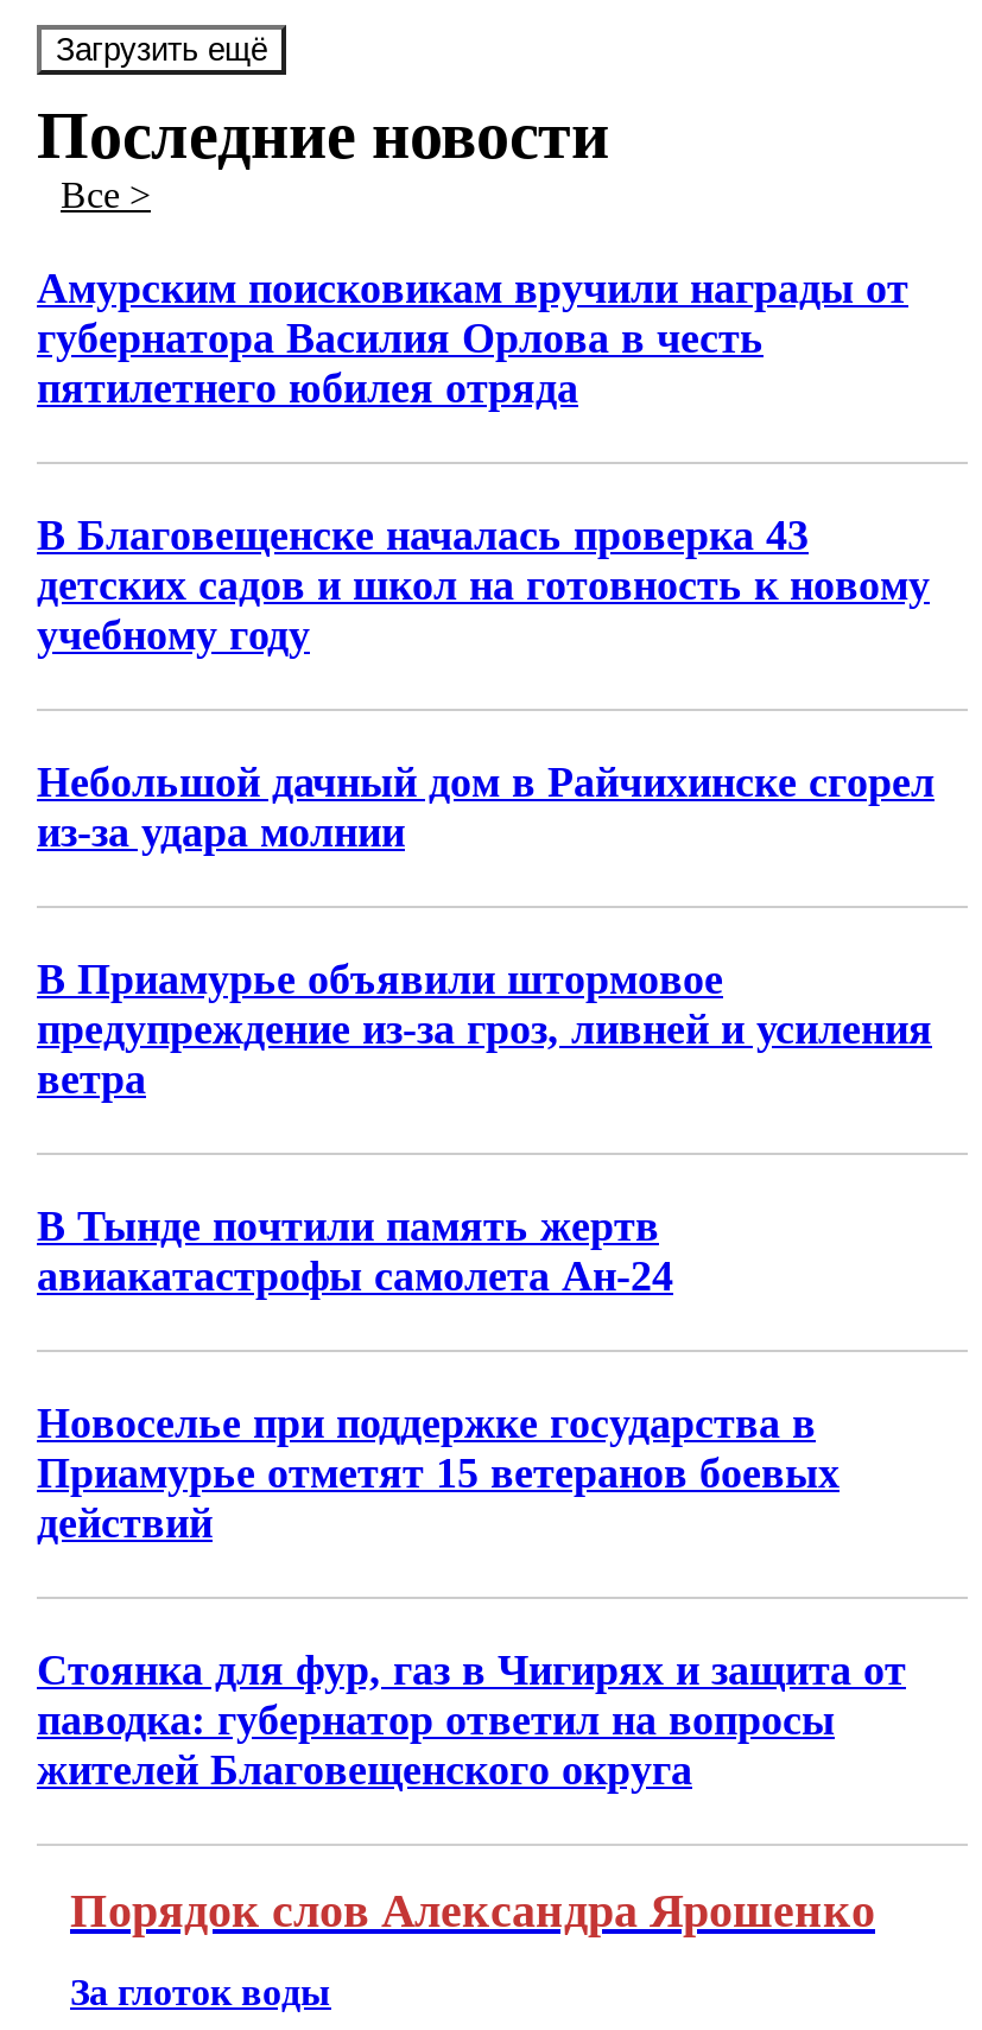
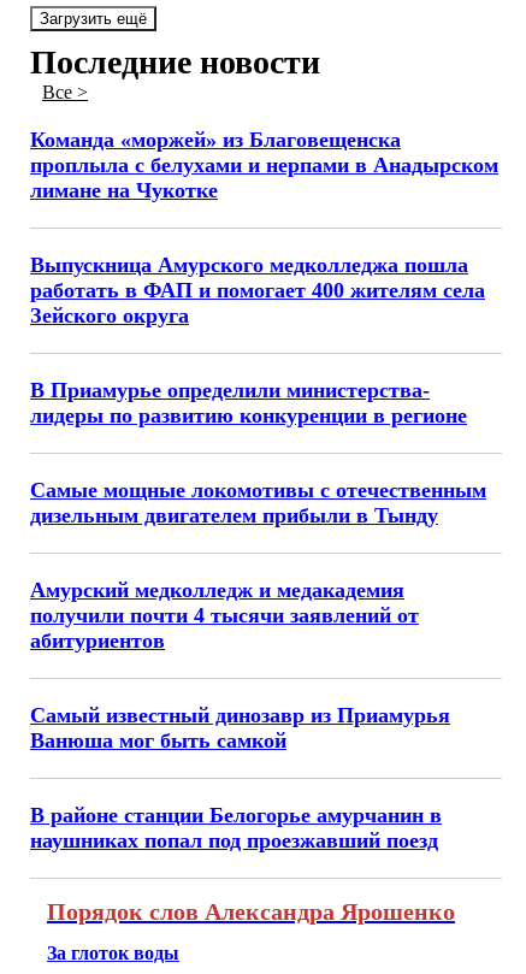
[37,265,908,413] Амурским поисковикам вручили награды от | губернатора Василия Орлова в честь | пятилетнего юбилея отряда -> [30,128,498,203] Команда «моржей» из Благовещенска | проплыла с белухами и нерпами в Анадырском | лимане на Чукотке
[37,512,930,660] В Благовещенске началась проверка 43 | детских садов и школ на готовность к новому | учебному году -> [30,253,485,328] Выпускница Амурского медколледжа пошла | работать в ФАП и помогает 400 жителям села | Зейского округа
[37,759,935,857] Небольшой дачный дом в Райчихинске сгорел | из-за удара молнии -> [30,378,467,428] В Приамурье определили министерства- | лидеры по развитию конкуренции в регионе
[37,956,932,1104] В Приамурье объявили штормовое | предупреждение из-за гроз, ливней и усиления | ветра -> [30,478,486,528] Самые мощные локомотивы с отечественным | дизельным двигателем прибыли в Тынду
[37,1203,673,1301] В Тынде почтили память жертв | авиакатастрофы самолета Ан-24 -> [30,578,419,653] Амурский медколледж и медакадемия | получили почти 4 тысячи заявлений от | абитуриентов
[37,1400,840,1548] Новоселье при поддержке государства в | Приамурье отметят 15 ветеранов боевых | действий -> [30,703,450,753] Самый известный динозавр из Приамурья | Ванюша мог быть самкой
[37,1647,906,1794] Стоянка для фур, газ в Чигирях и защита от | паводка: губернатор ответил на вопросы | жителей Благовещенского округа -> [30,803,442,853] В районе станции Белогорье амурчанин в | наушниках попал под проезжавший поезд

